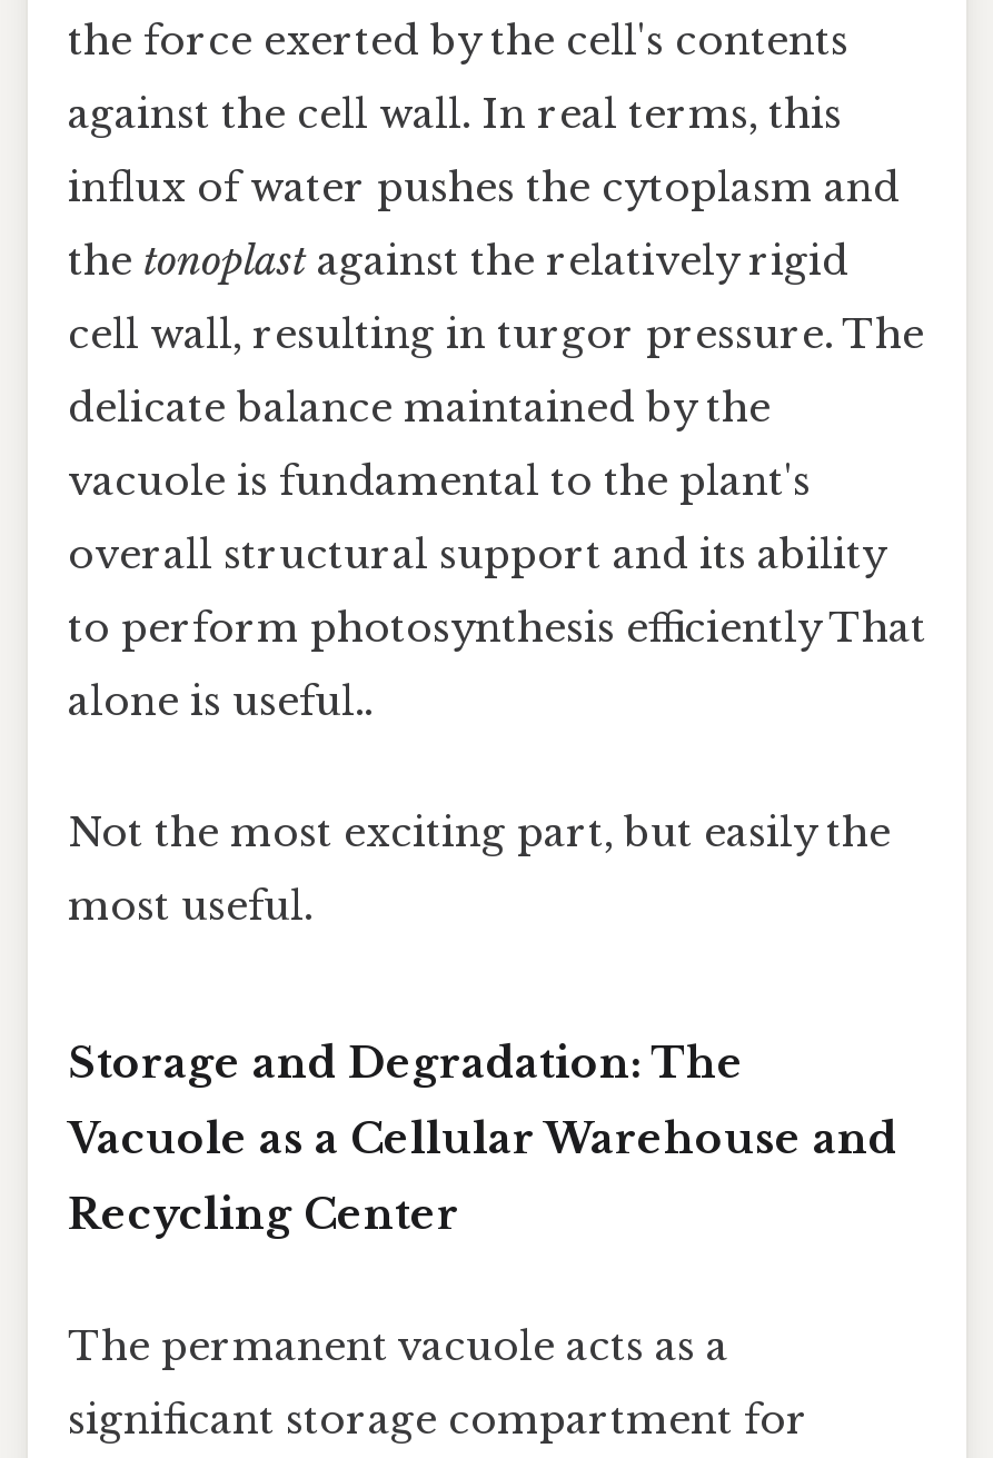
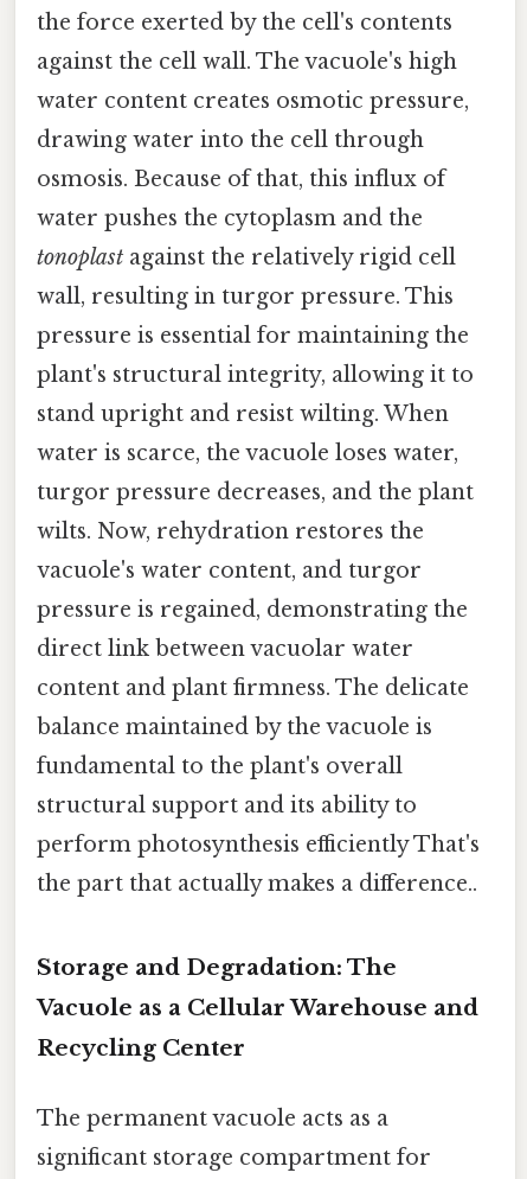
[68,90,926,931] against the cell wall. In real terms, this | influx of water pushes the cytoplasm and | the tonoplast against the relatively rigid | cell wall, resulting in turgor pressure. The | delicate balance maintained by the | vacuole is fundamental to the plant's | overall structural support and its ability | to perform photosynthesis efficiently That | alone is useful.. | Not the most exciting part, but easily the | most useful. -> [37,49,480,897] against the cell wall. The vacuole's high | water content creates osmotic pressure, | drawing water into the cell through | osmosis. Because of that, this influx of | water pushes the cytoplasm and the | tonoplast against the relatively rigid cell | wall, resulting in turgor pressure. This | pressure is essential for maintaining the | plant's structural integrity, allowing it to | stand upright and resist wilting. When | water is scarce, the vacuole loses water, | turgor pressure decreases, and the plant | wilts. Now, rehydration restores the | vacuole's water content, and turgor | pressure is regained, demonstrating the | direct link between vacuolar water | content and plant firmness. The delicate | balance maintained by the vacuole is | fundamental to the plant's overall | structural support and its ability to | perform photosynthesis efficiently That's | the part that actually makes a difference..

